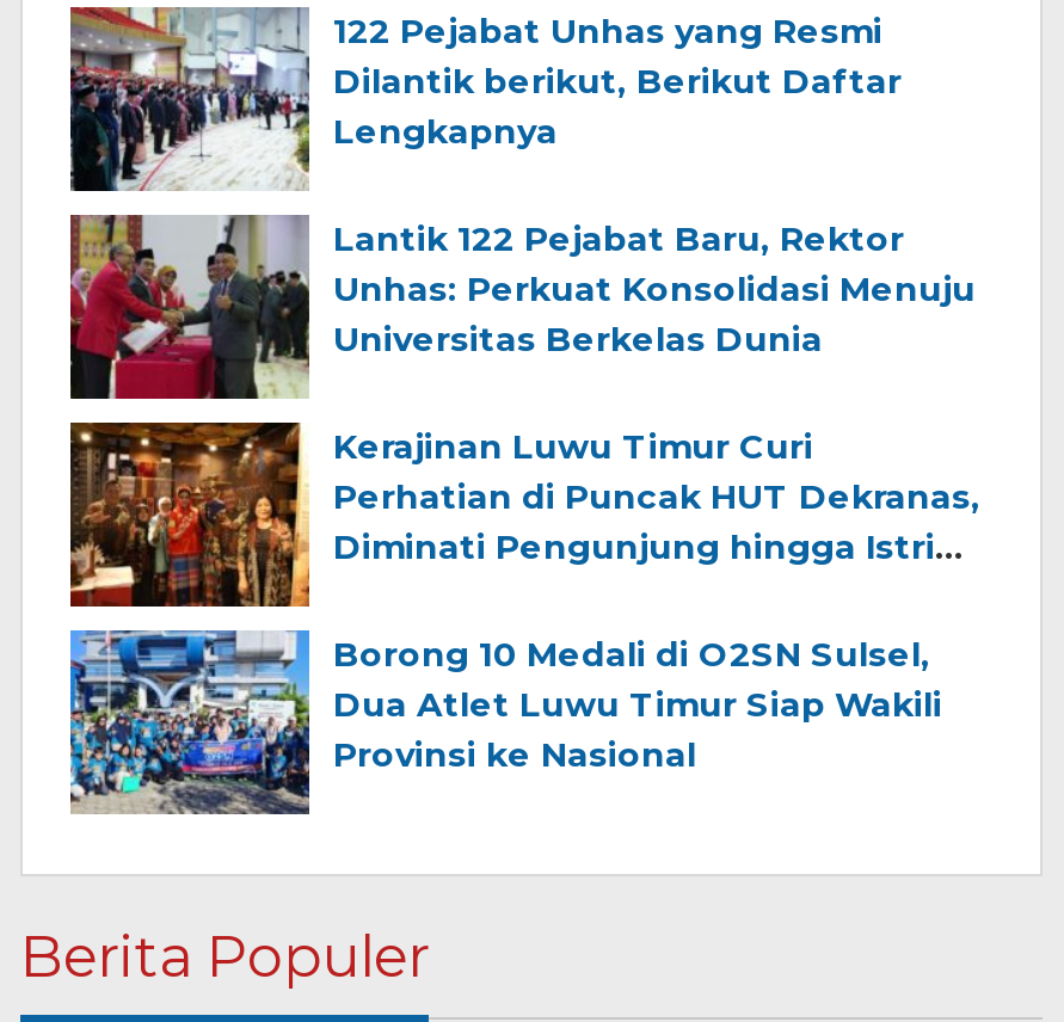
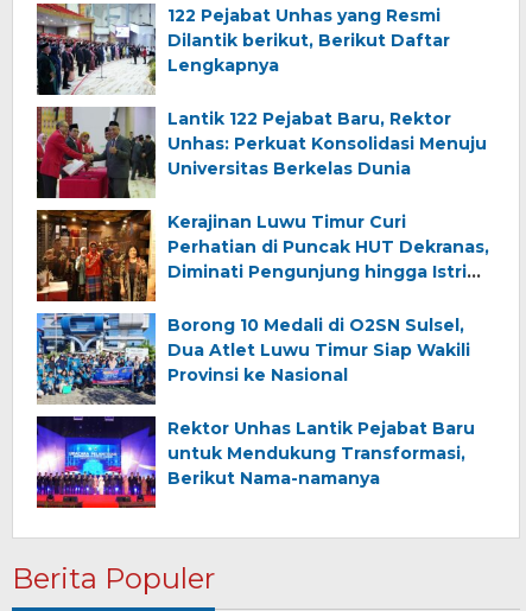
none -> [36,415,475,509] [image] | Rektor Unhas Lantik Pejabat Baru | untuk Mendukung Transformasi, | Berikut Nama-namanya

